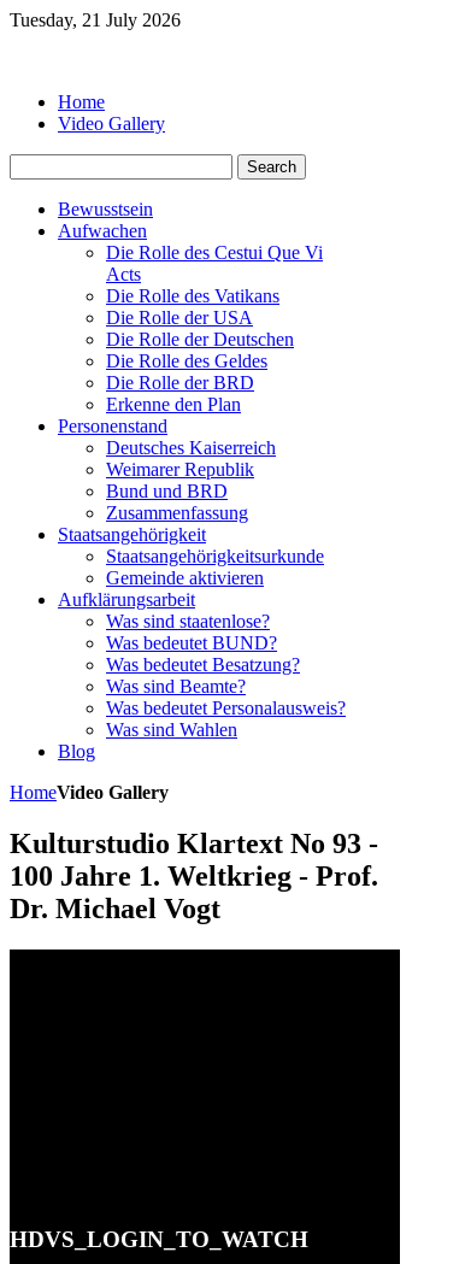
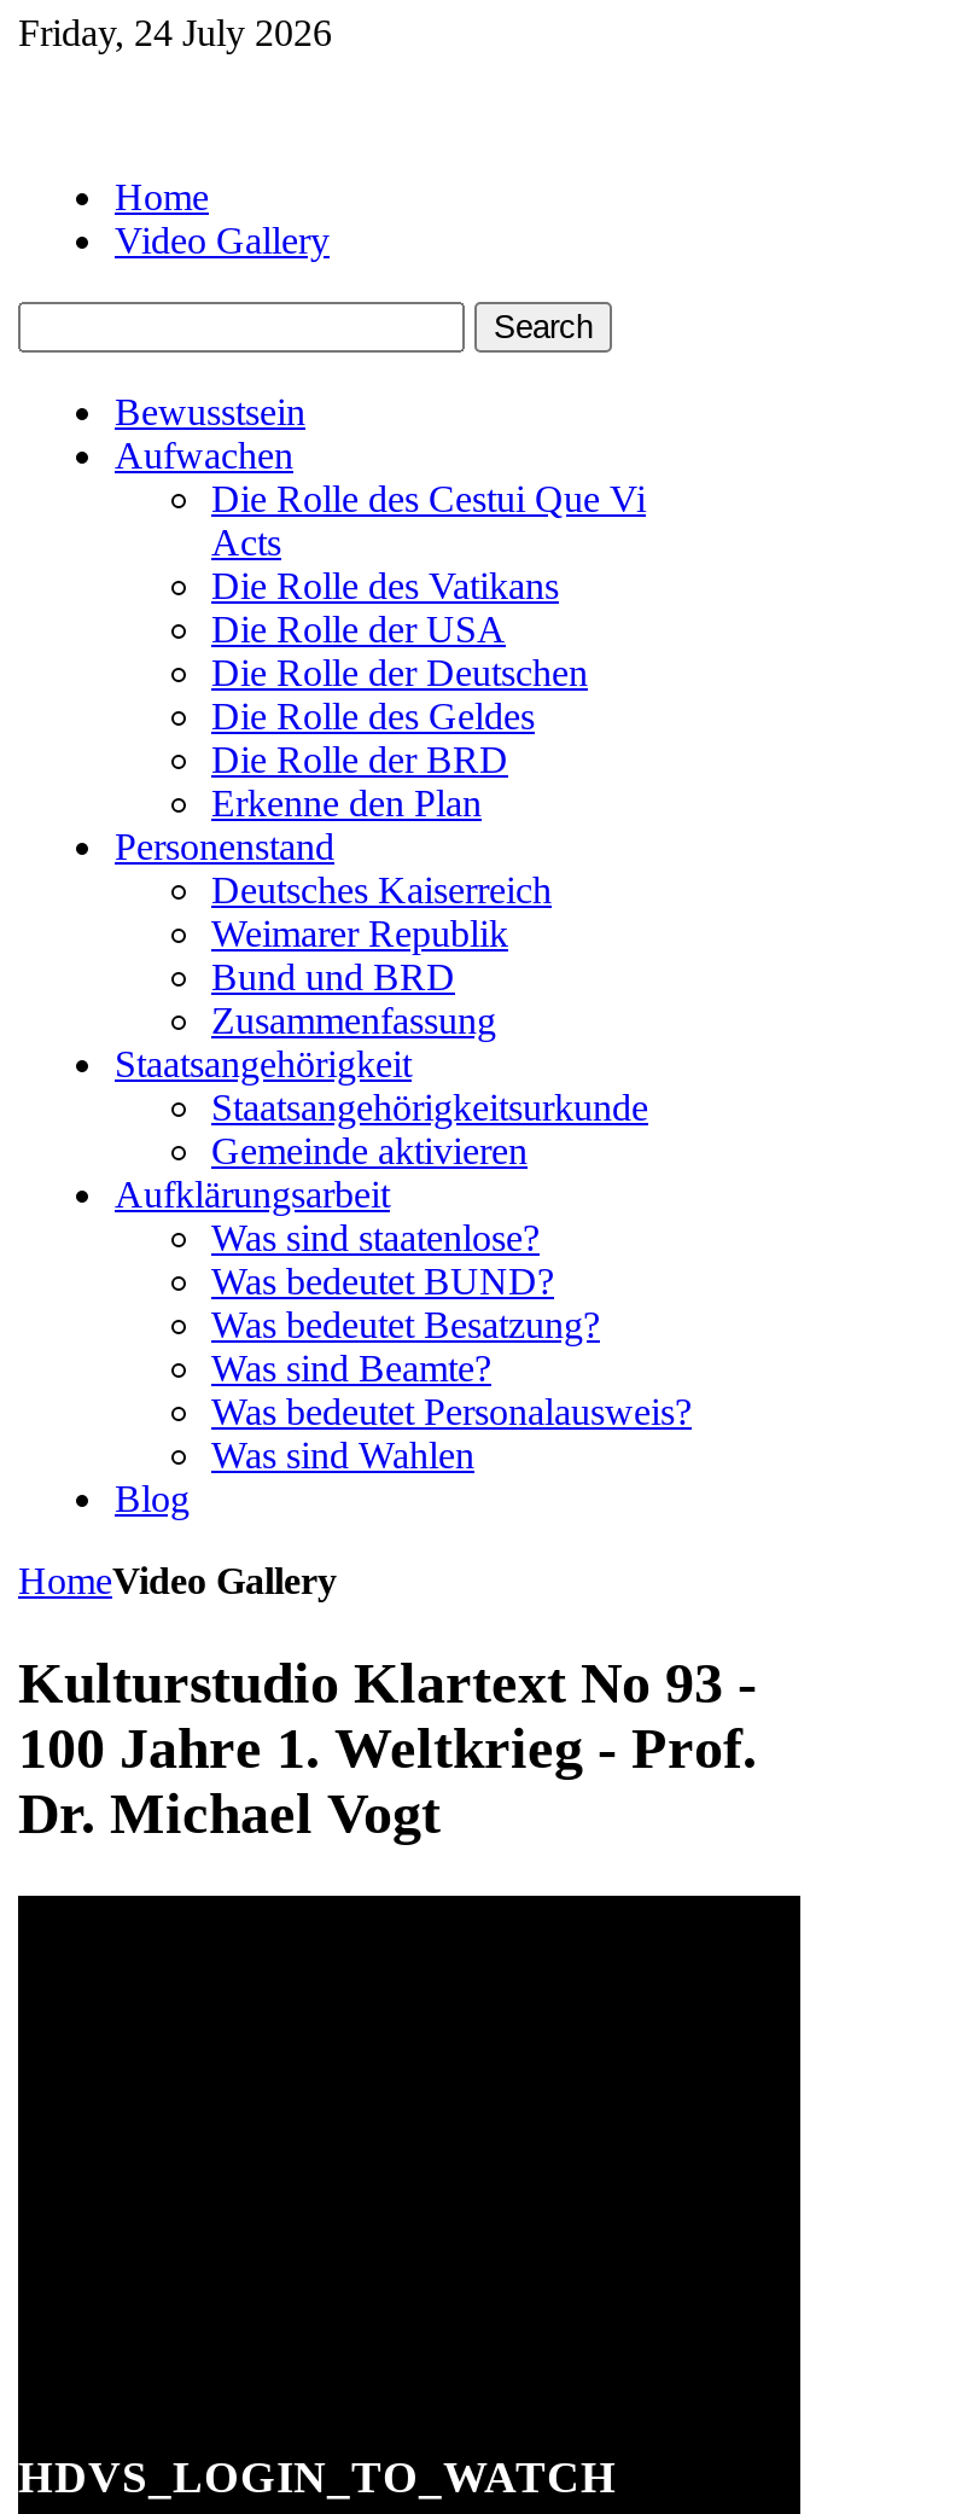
[10,10,181,30] Tuesday, 21 July 2026 -> [18,12,332,53] Friday, 24 July 2026

